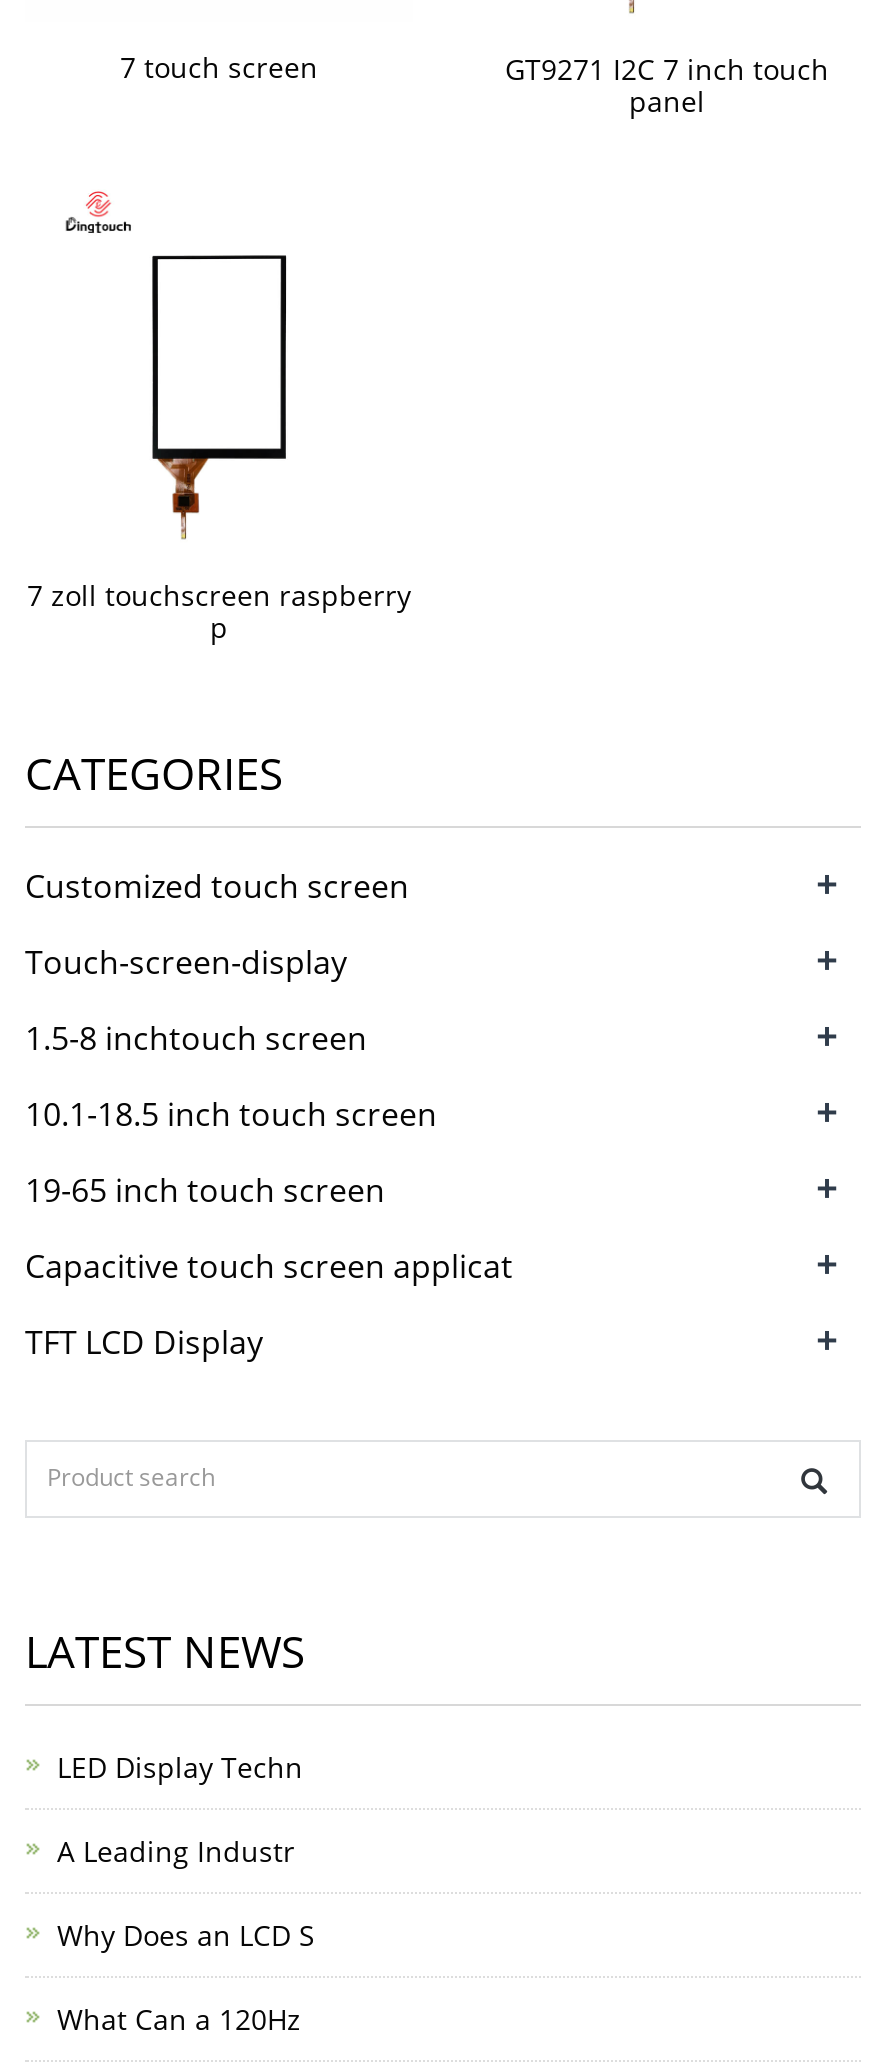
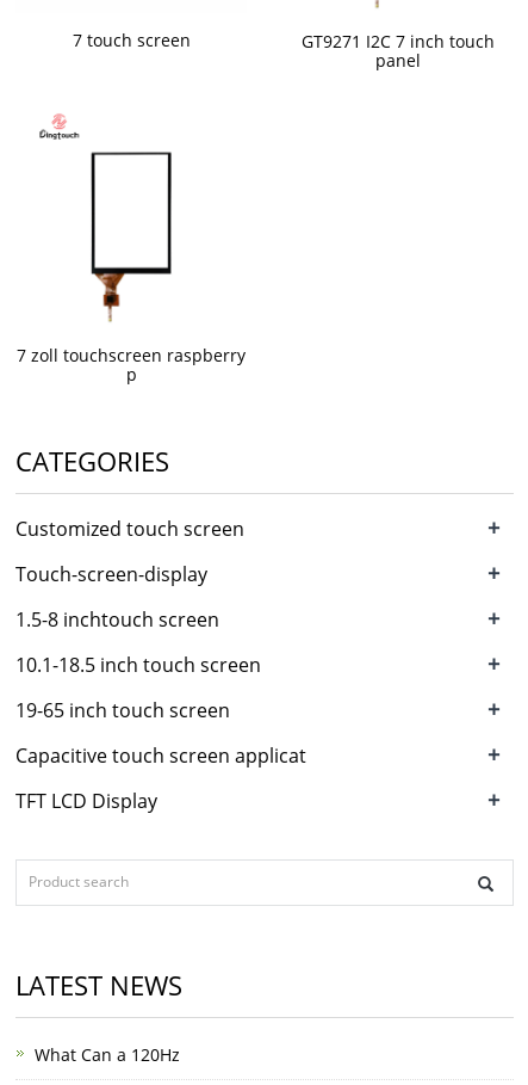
[57,1748,315,1954] LED Display Techn | A Leading Industr | Why Does an LCD S -> none

